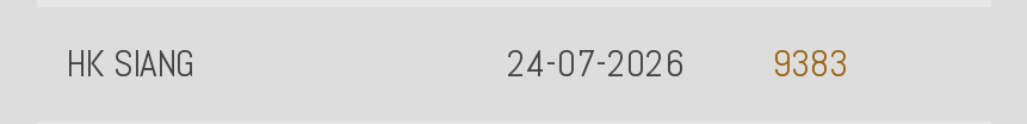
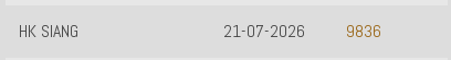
[507,40,683,88] 24-07-2026 -> [223,20,305,42] 21-07-2026
[772,41,848,89] 9383 -> [346,21,381,43] 9836

